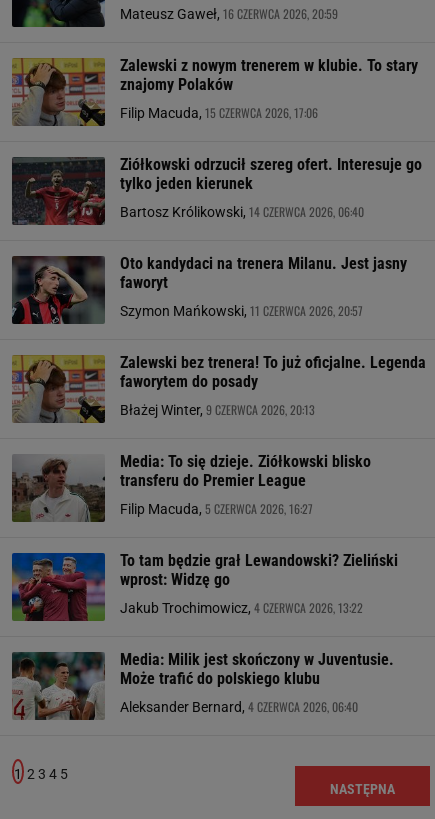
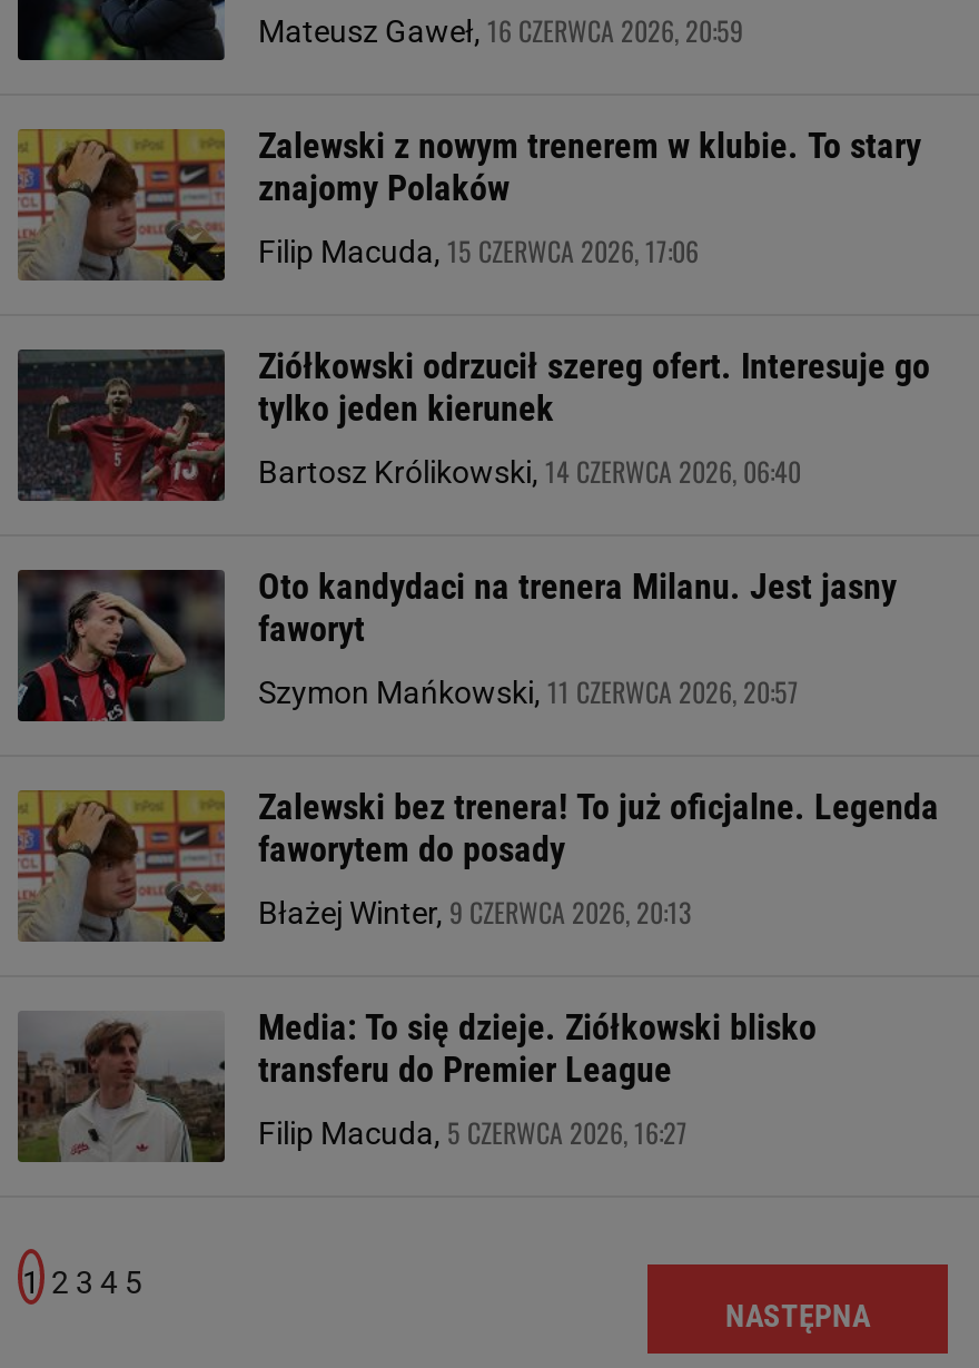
[11,551,398,715] [image] | To tam będzie grał Lewandowski? Zieliński | wprost: Widzę go | Jakub Trochimowicz, 4 CZERWCA 2026, 13:22 | Media: Milik jest skończony w Juventusie. | Może trafić do polskiego klubu | Aleksander Bernard, 4 CZERWCA 2026, 06:40 -> none
[12,651,105,720] [image] -> none

